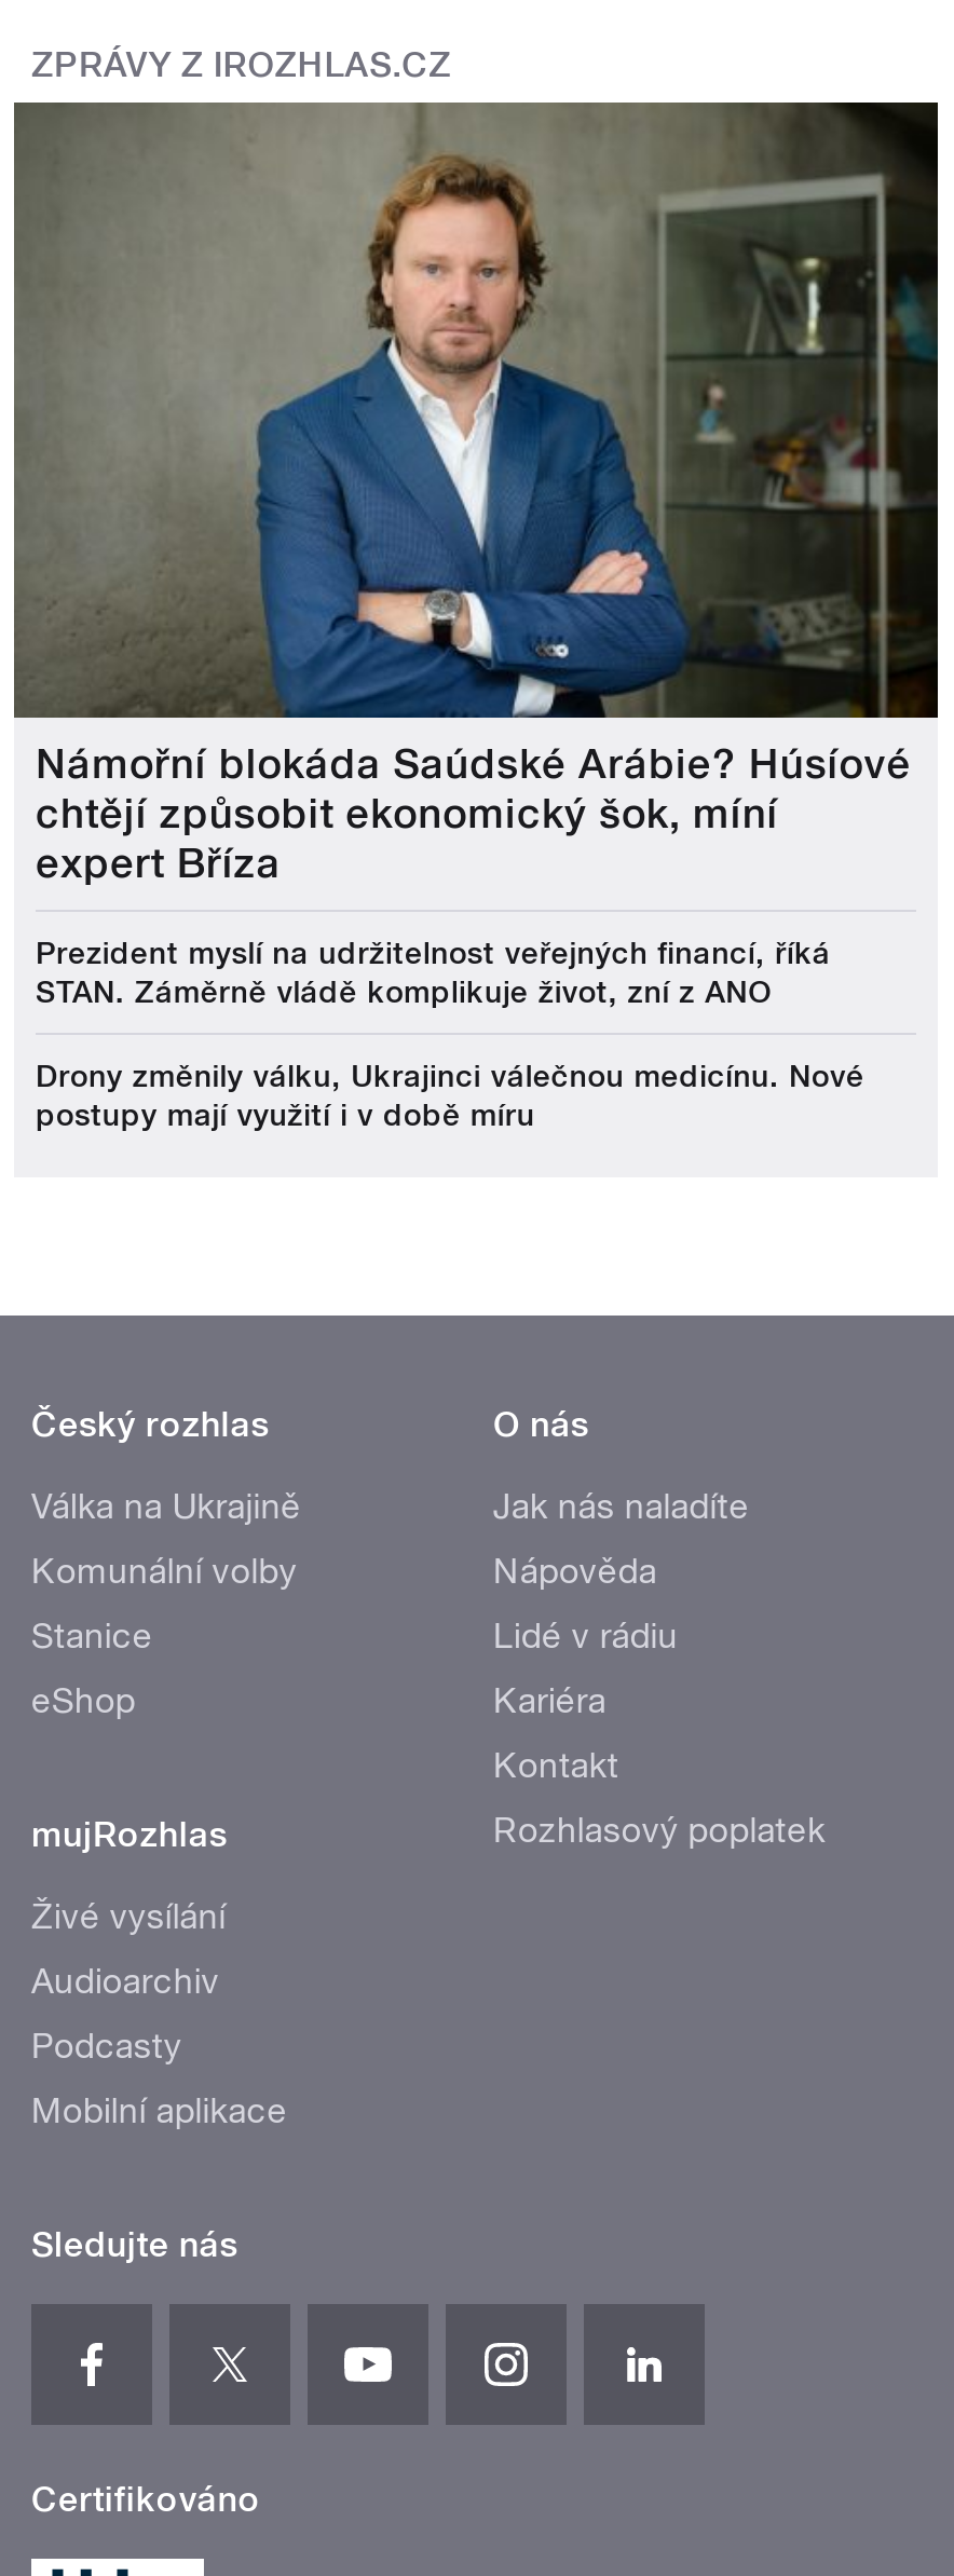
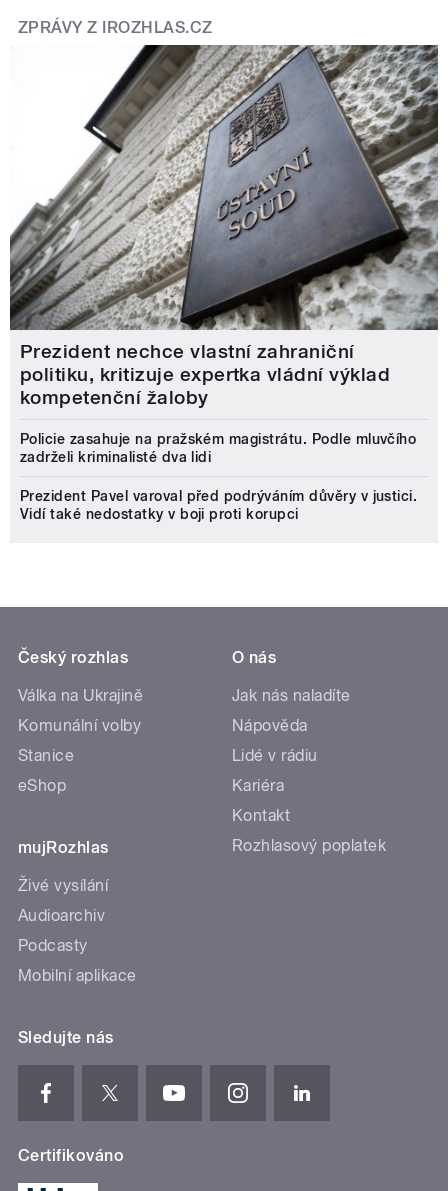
[12,100,940,888] [image] | Námořní blokáda Saúdské Arábie? Húsíové | chtějí způsobit ekonomický šok, míní | expert Bříza -> [10,44,439,409] [image] | Prezident nechce vlastní zahraniční | politiku, kritizuje expertka vládní výklad | kompetenční žaloby
[36,936,831,1009] Prezident myslí na udržitelnost veřejných financí, říká | STAN. Záměrně vládě komplikuje život, zní z ANO -> [20,431,416,465] Policie zasahuje na pražském magistrátu. Podle mluvčího | zadrželi kriminalisté dva lidi
[36,1059,864,1132] Drony změnily válku, Ukrajinci válečnou medicínu. Nové | postupy mají využití i v době míru -> [20,488,417,522] Prezident Pavel varoval před podrýváním důvěry v justici. | Vidí také nedostatky v boji proti korupci

